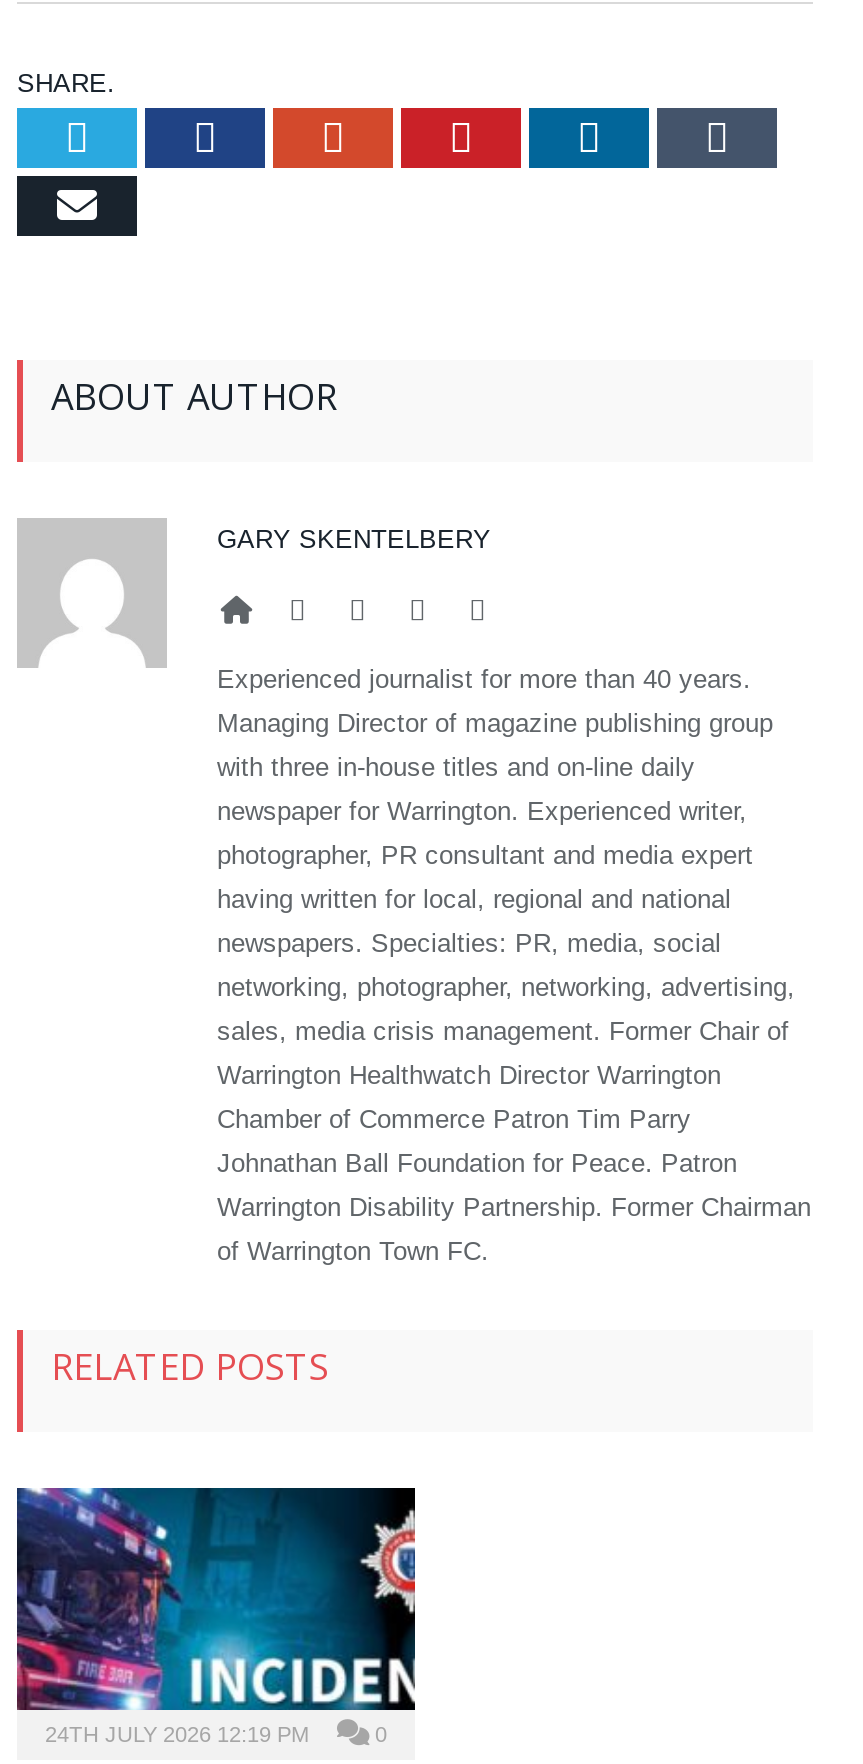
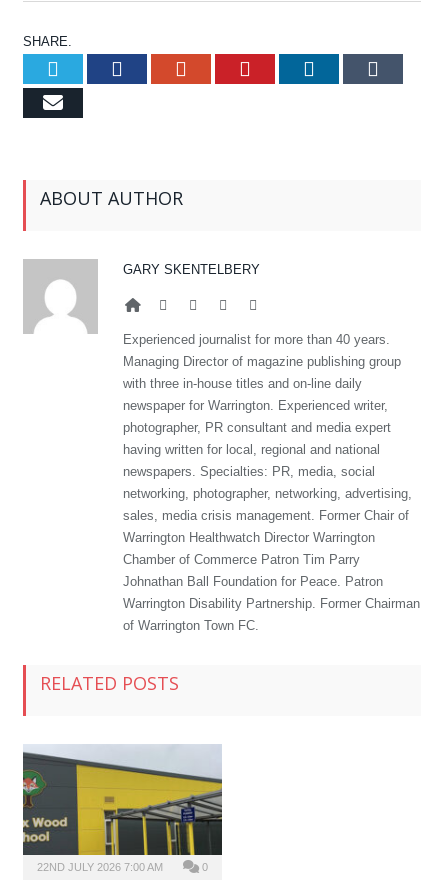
[15,1486,417,1745] [image] | 24TH JULY 2026 12:19 PM -> [22,744,223,873] [image] | 22ND JULY 2026 7:00 AM

